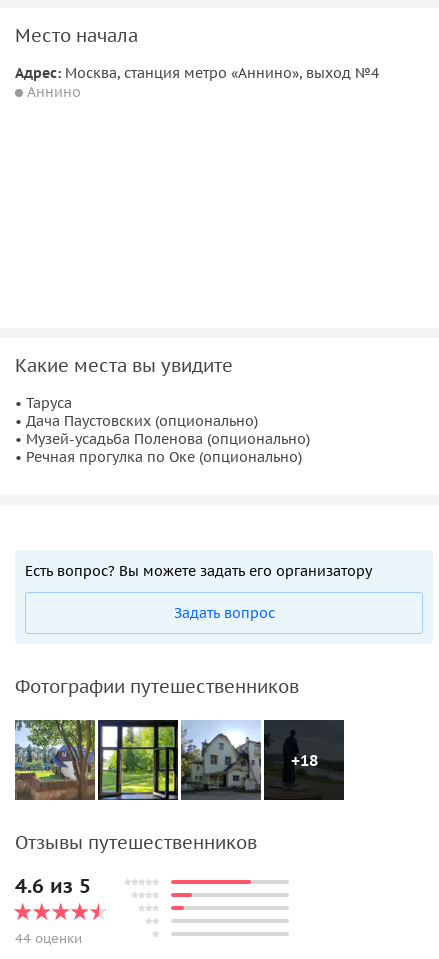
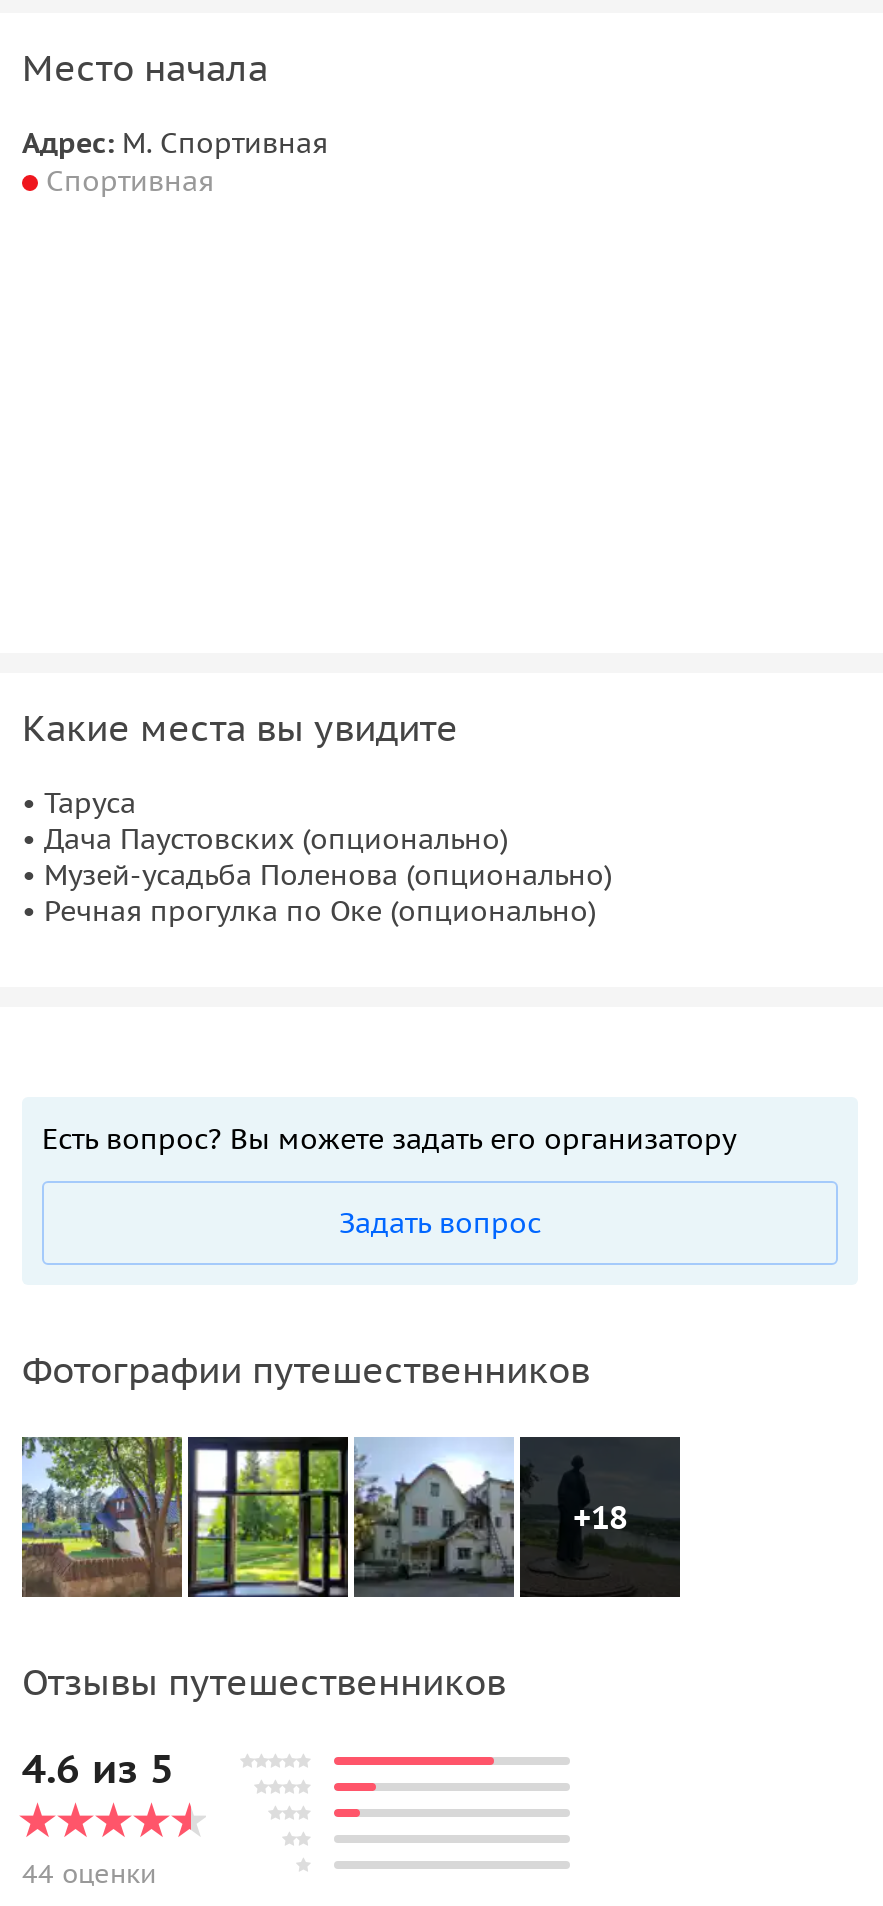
[15,64,379,101] Адрес: Москва, станция метро «Аннино», выход №4 | Аннино -> [22,124,328,198] Адрес: М. Спортивная | Спортивная

